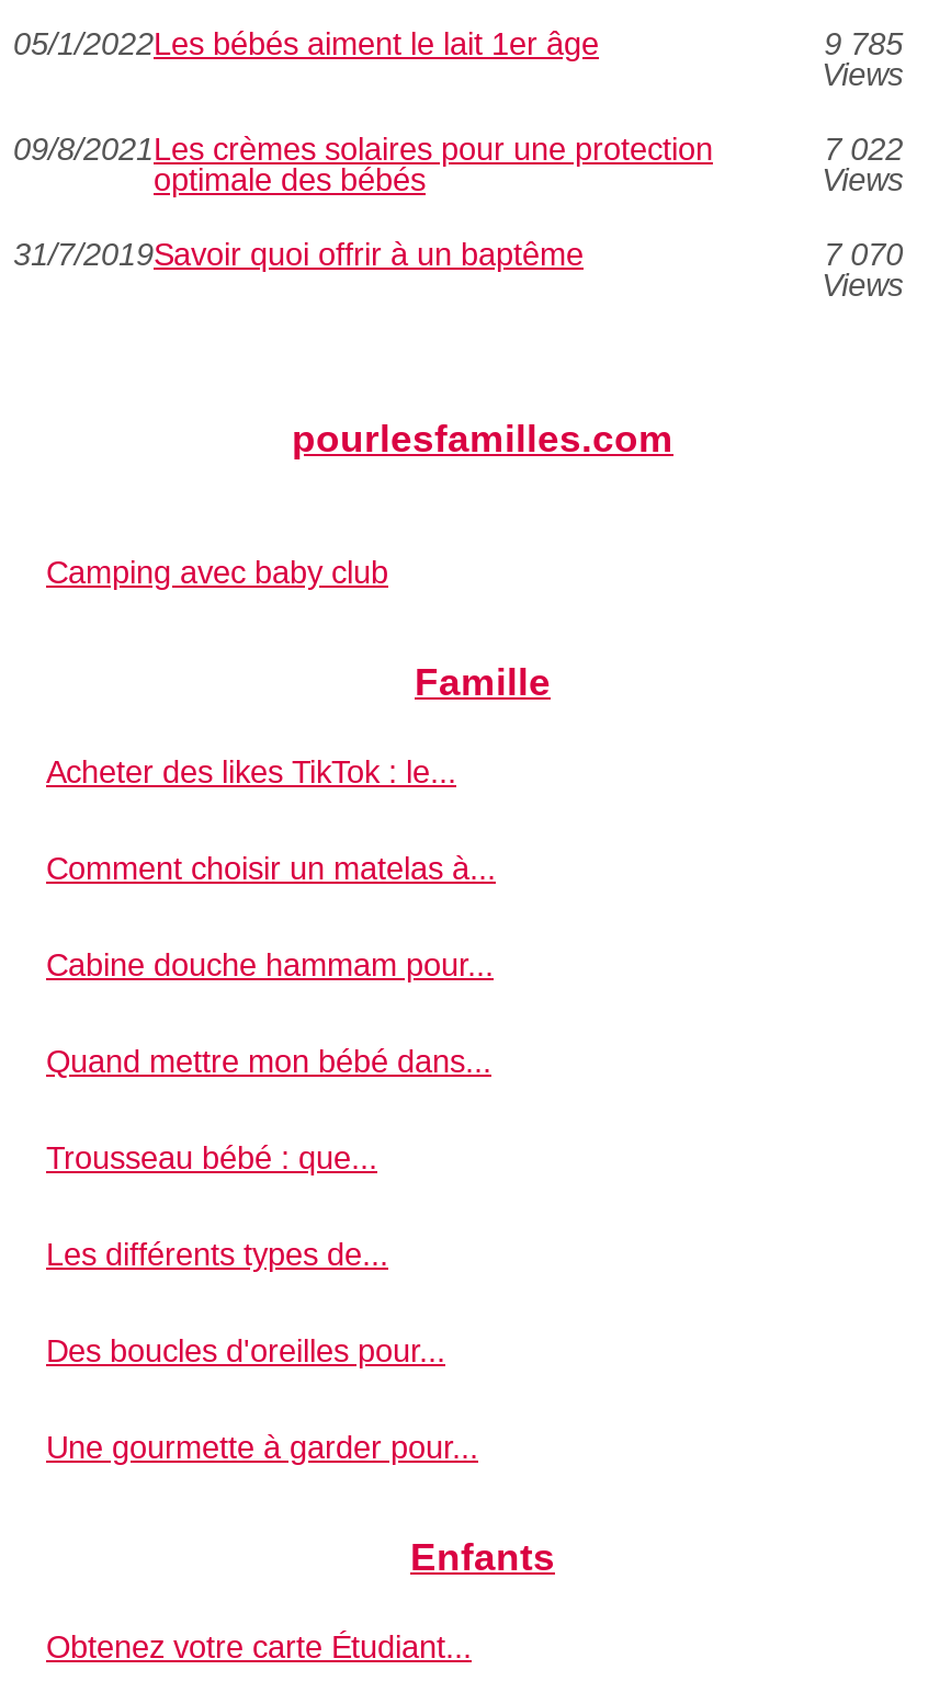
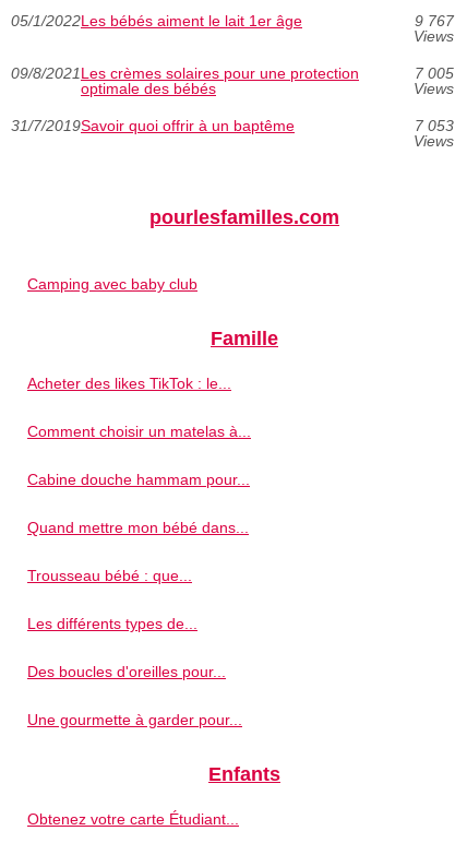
[824,26,903,61] 9 785 -> [414,12,453,29] 9 767
[824,132,903,167] 7 022 -> [414,64,453,82] 7 005
[824,237,903,272] 7 070 -> [414,117,453,134] 7 053

